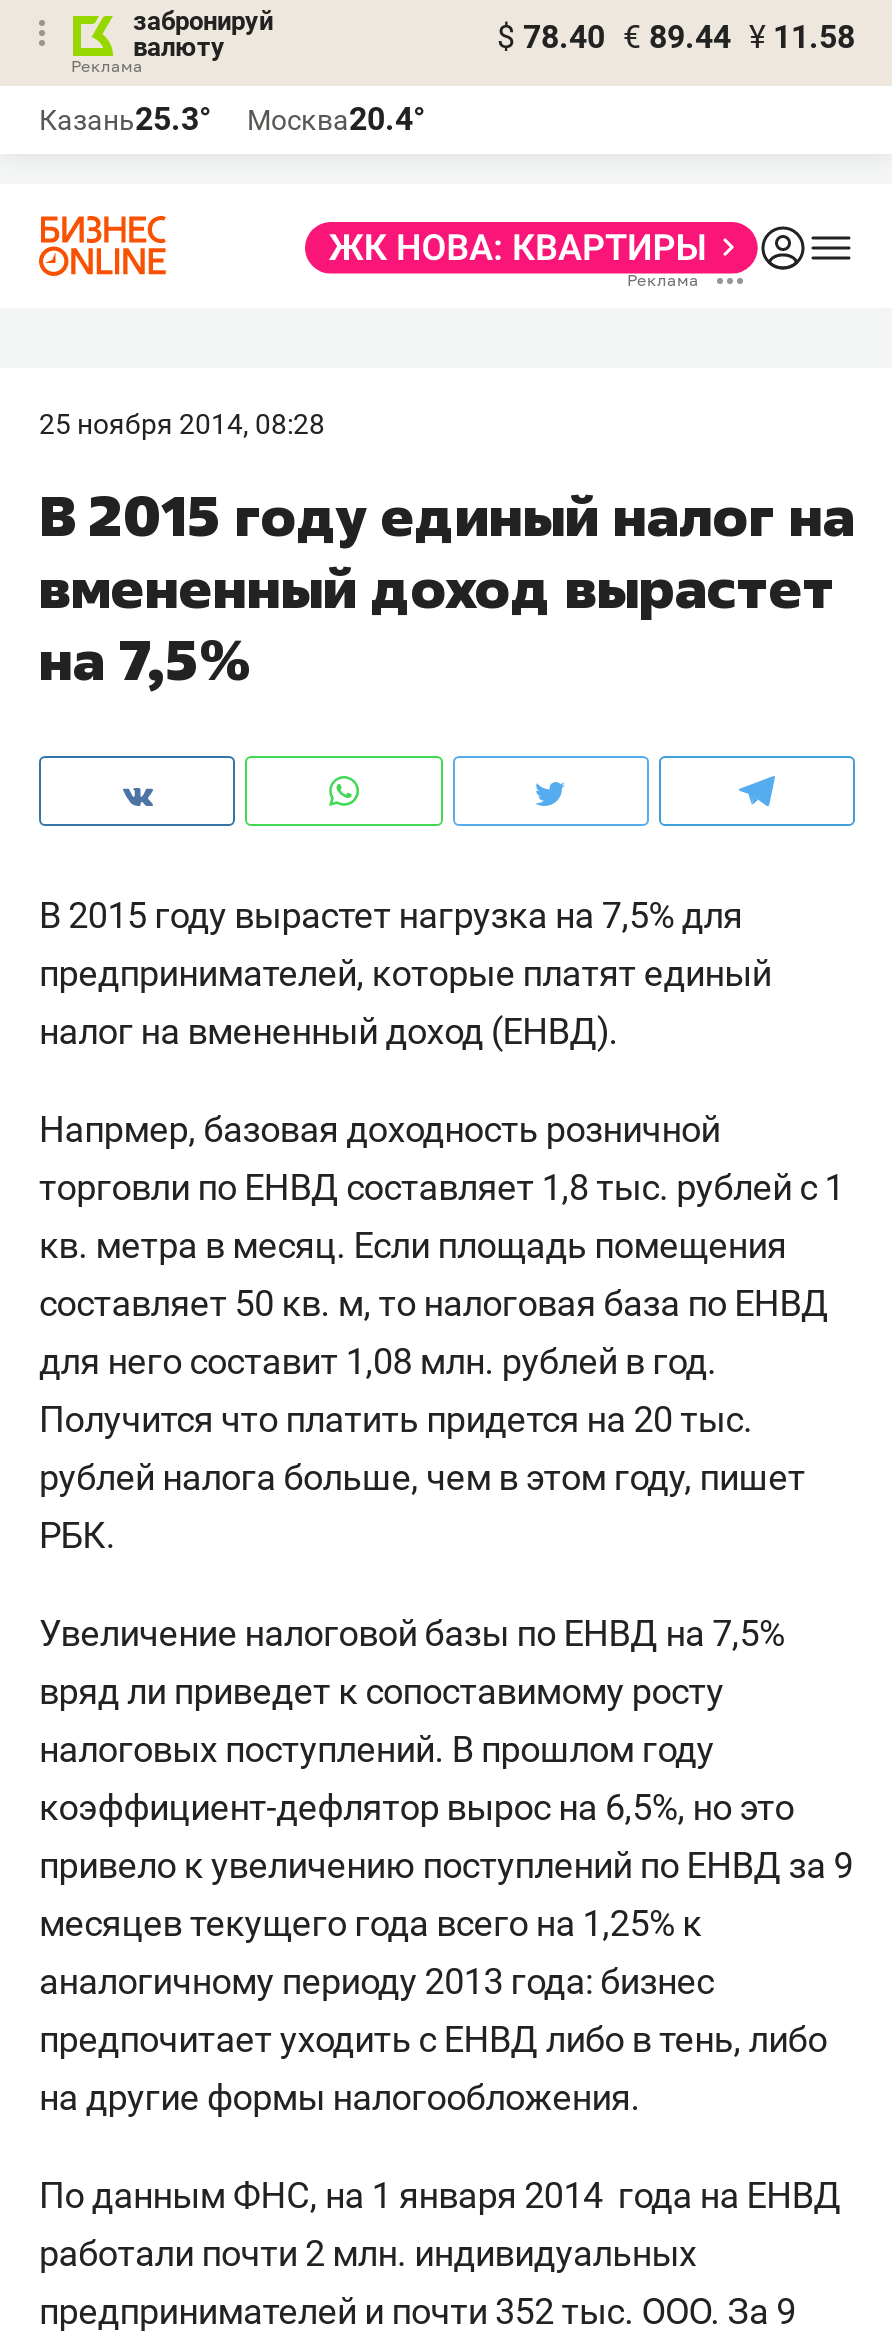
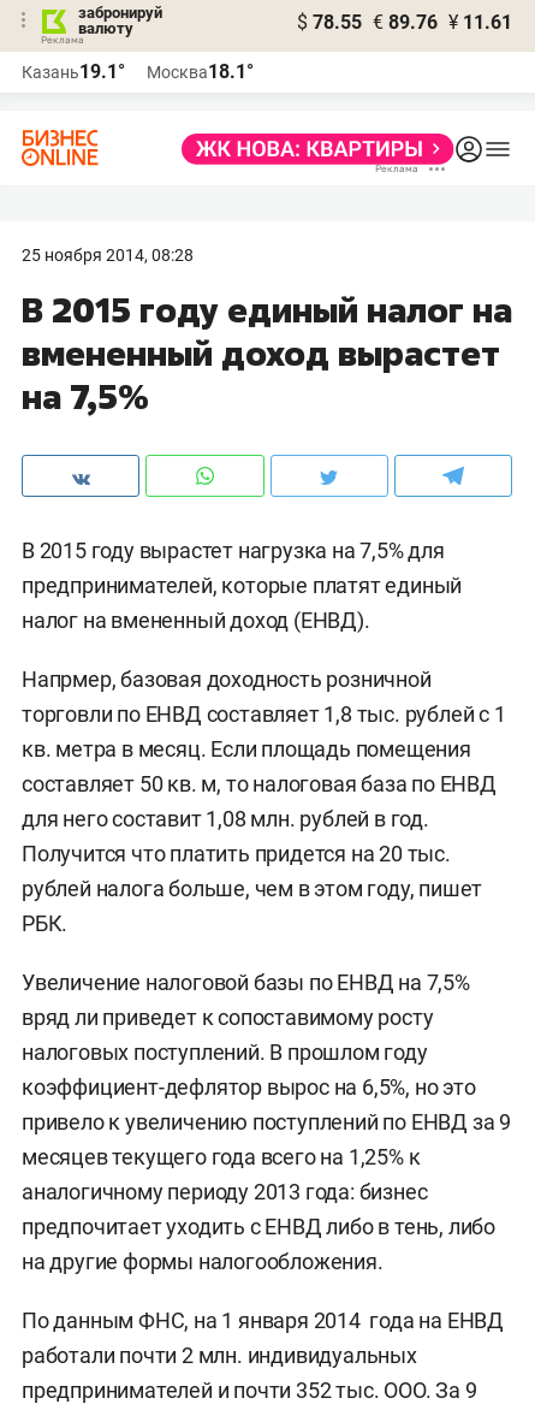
[497,18,855,56] $ 78.40 € 89.44 ¥ 11.58 -> [297,11,512,34] $ 78.55 € 89.76 ¥ 11.61
[39,100,211,138] Казань25.3° -> [22,60,125,83] Казань19.1°
[247,100,425,138] Москва20.4° -> [147,60,254,83] Москва18.1°

